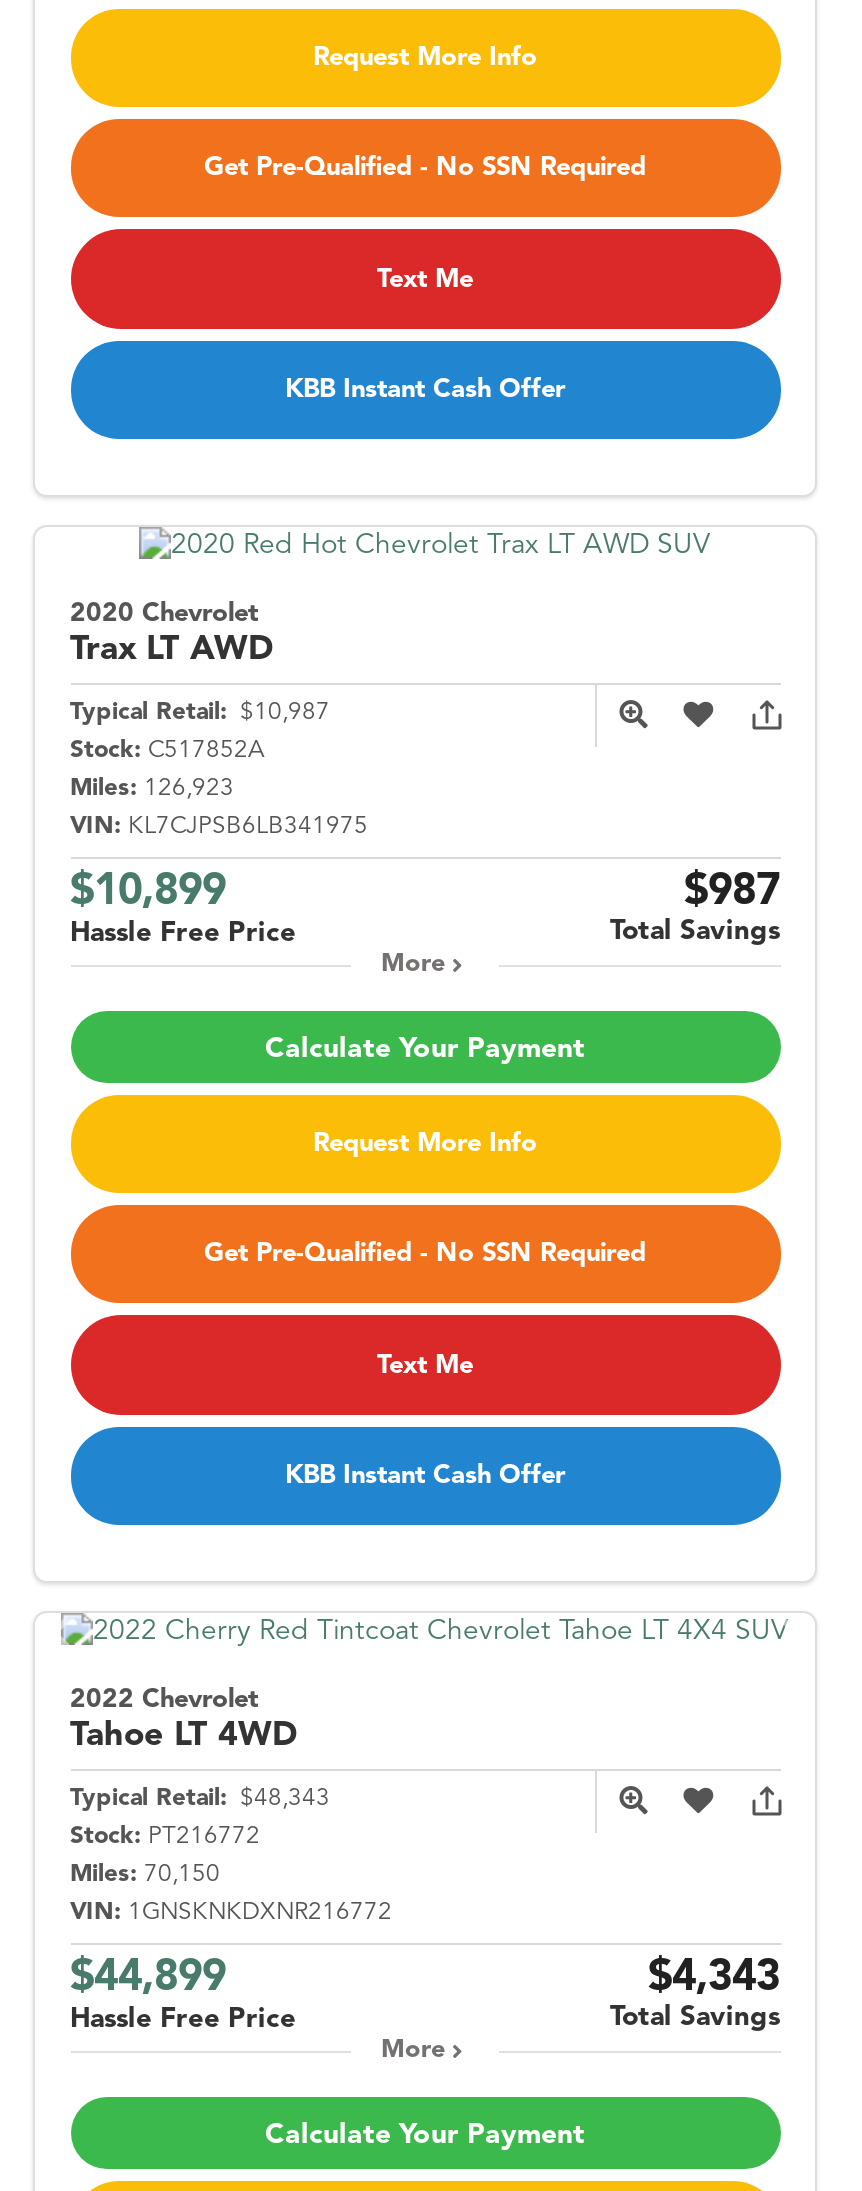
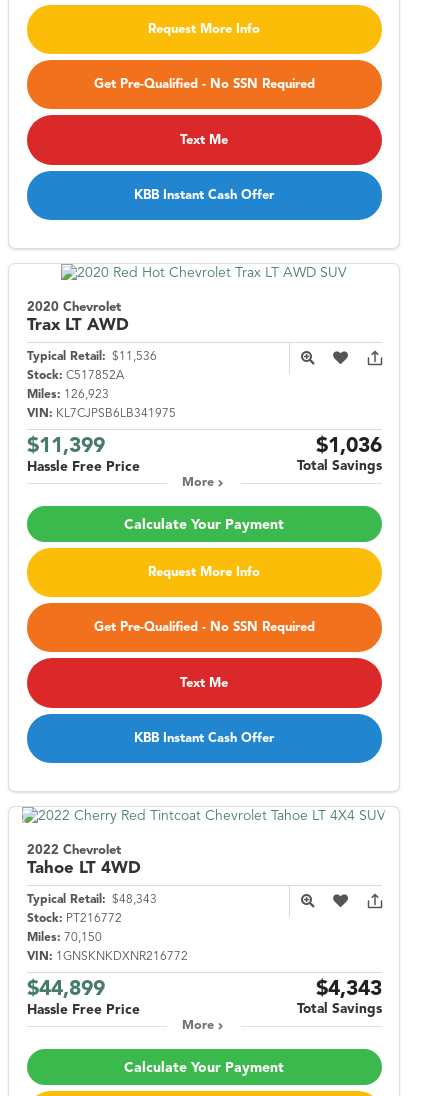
[70,700,330,724] Typical Retail: $10,987 -> [26,351,156,363] Typical Retail: $11,536
[70,870,226,912] $10,899 -> [26,436,104,457] $11,399
[684,870,780,912] $987 -> [315,436,381,457] $1,036

